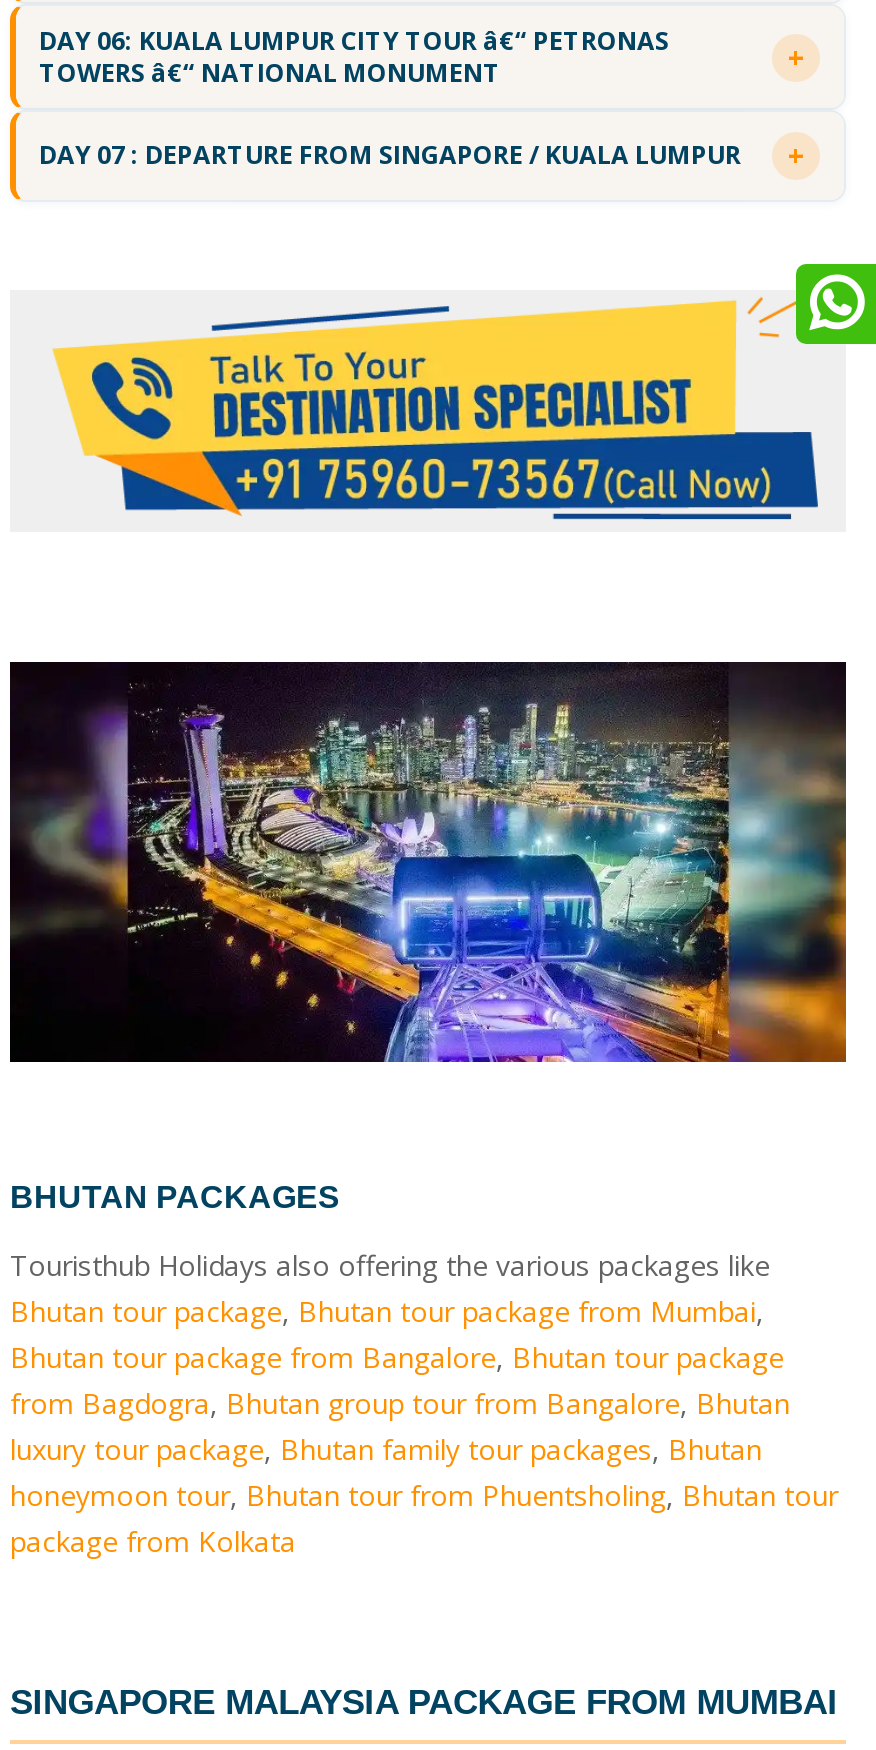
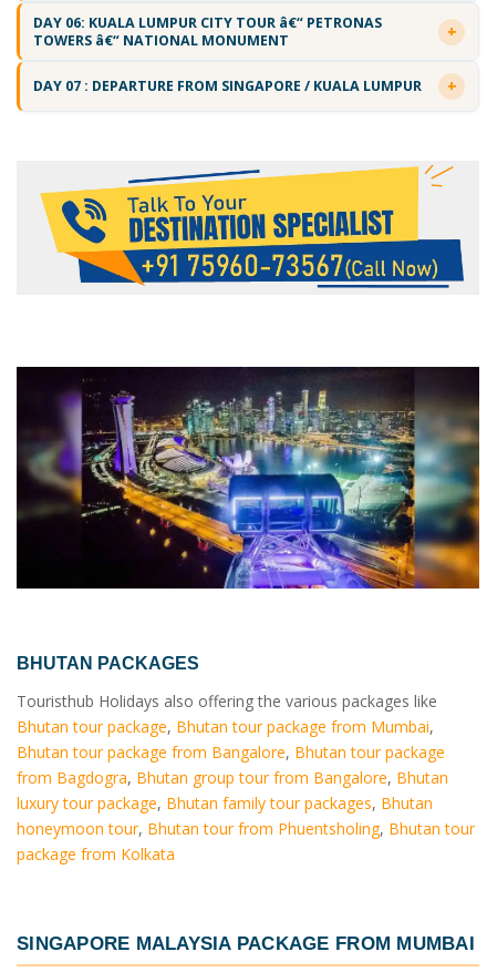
[794,262,870,346] [image] -> none

